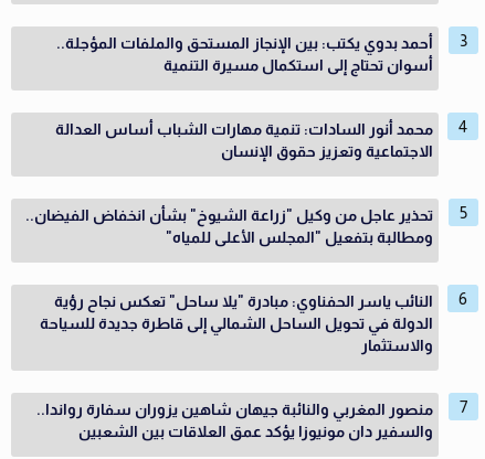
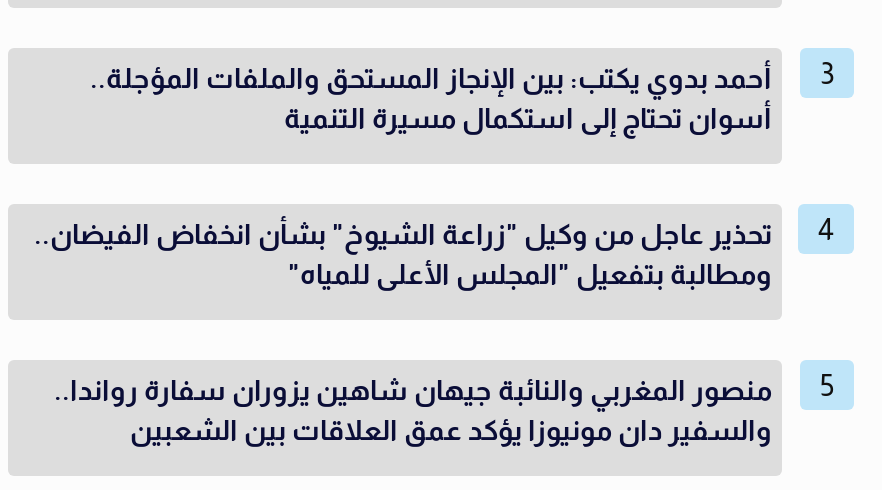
[55,121,433,160] محمد أنور السادات: تنمية مهارات الشباب أساس العدالة | الاجتماعية وتعزيز حقوق الإنسان -> none
[40,293,433,355] النائب ياسر الحفناوي: مبادرة "يلا ساحل" تعكس نجاح رؤية | الدولة في تحويل الساحل الشمالي إلى قاطرة جديدة للسياحة | والاستثمار -> none

